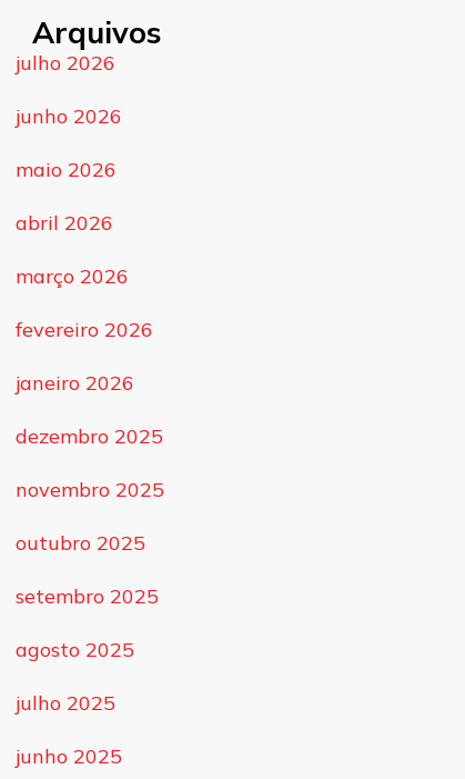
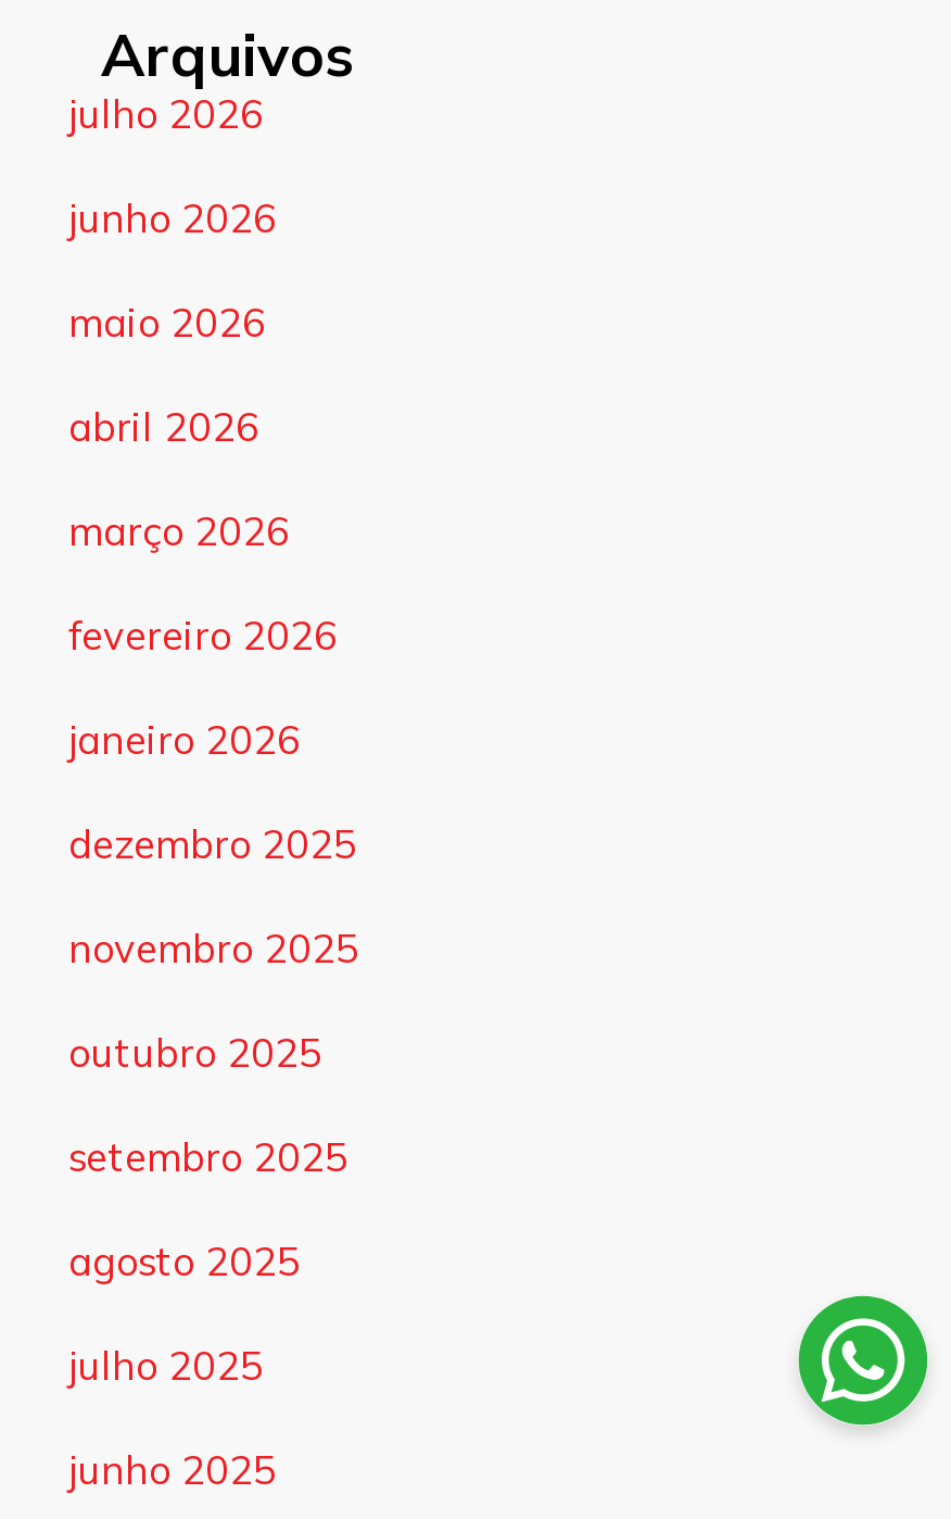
none -> [796,1293,930,1432] [image]

